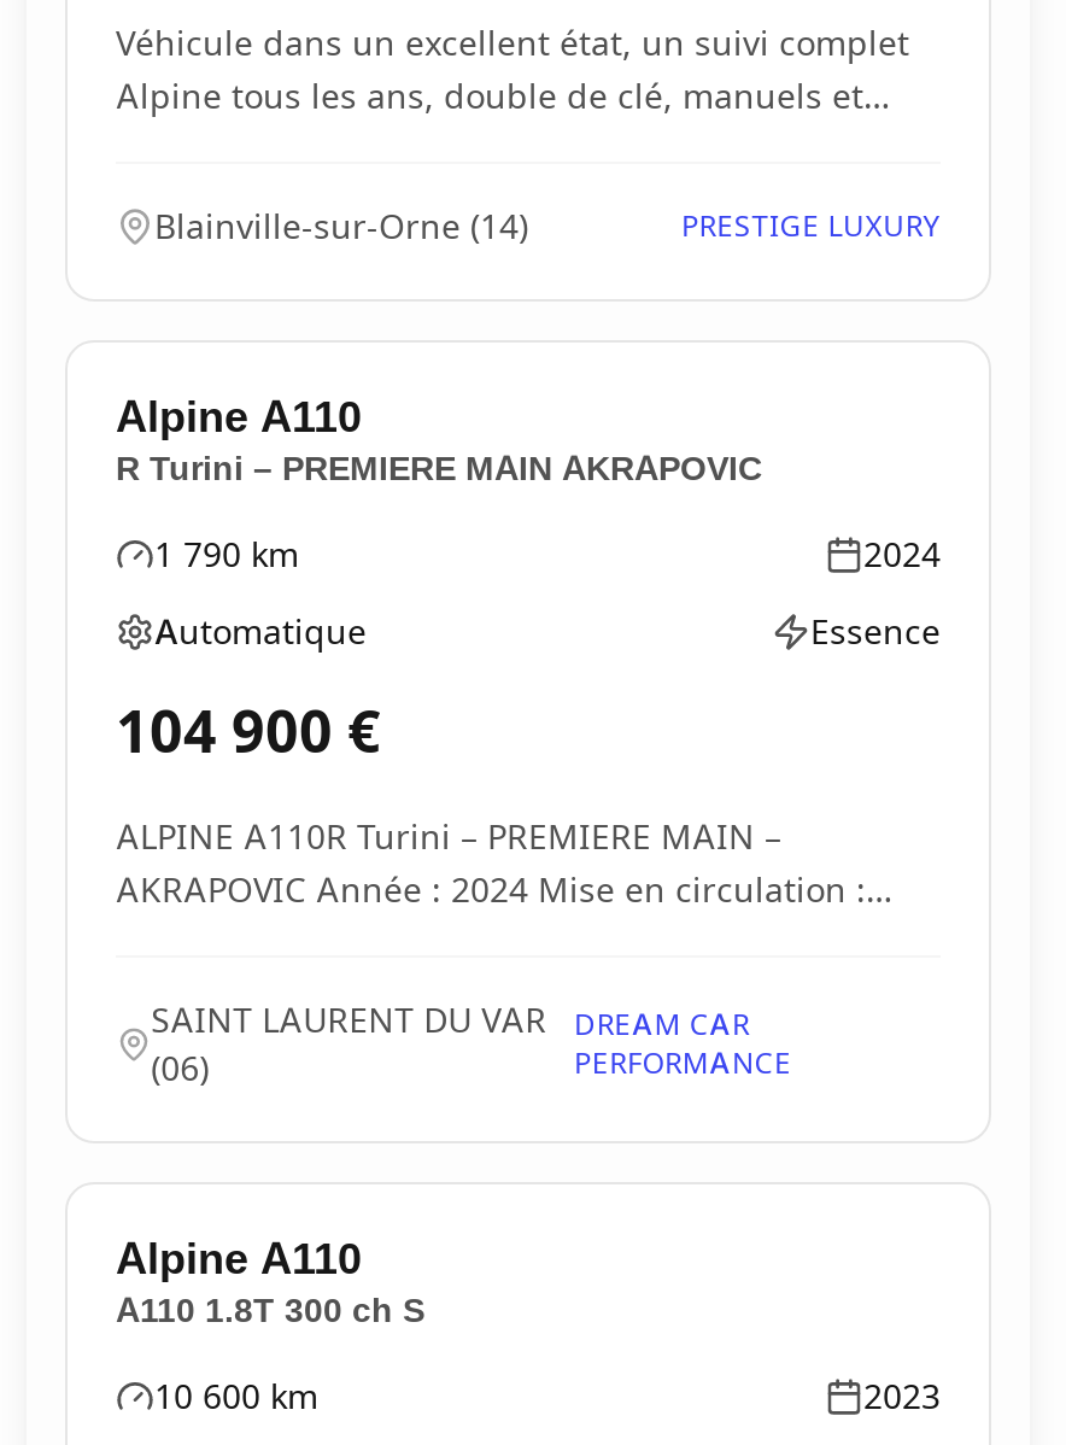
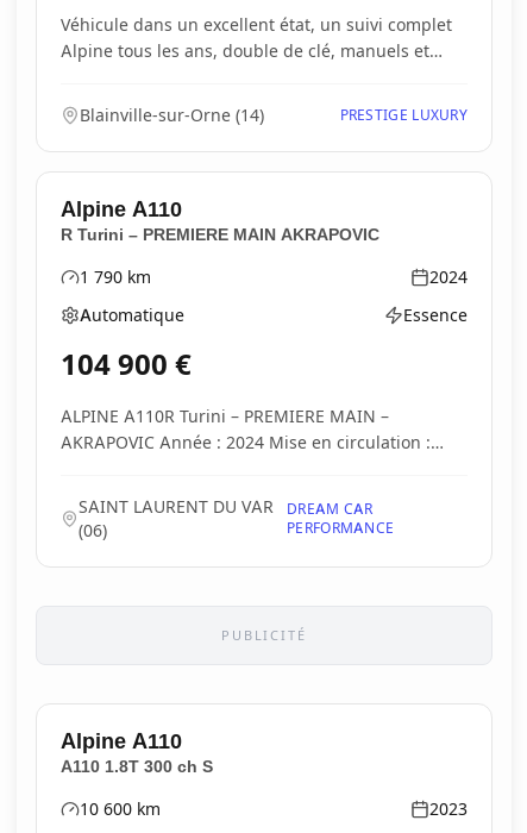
none -> [221,627,307,644] PUBLICITÉ

